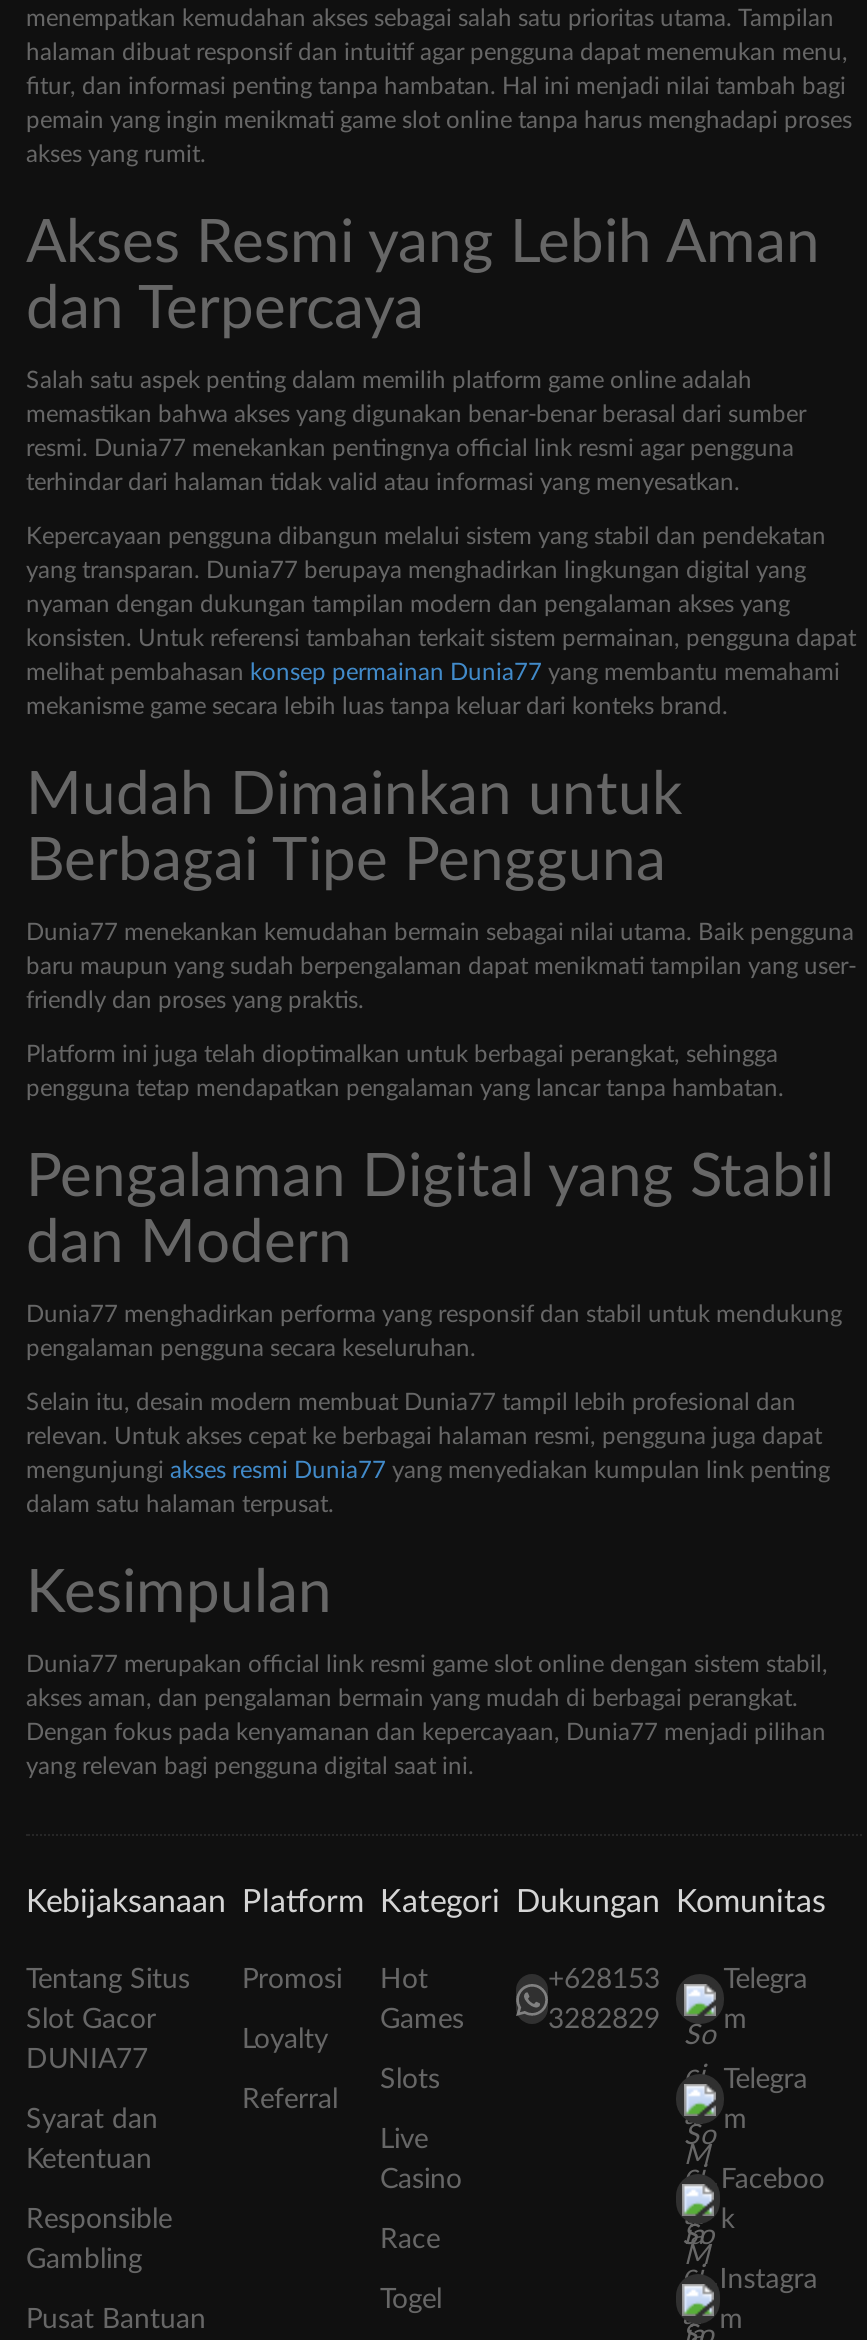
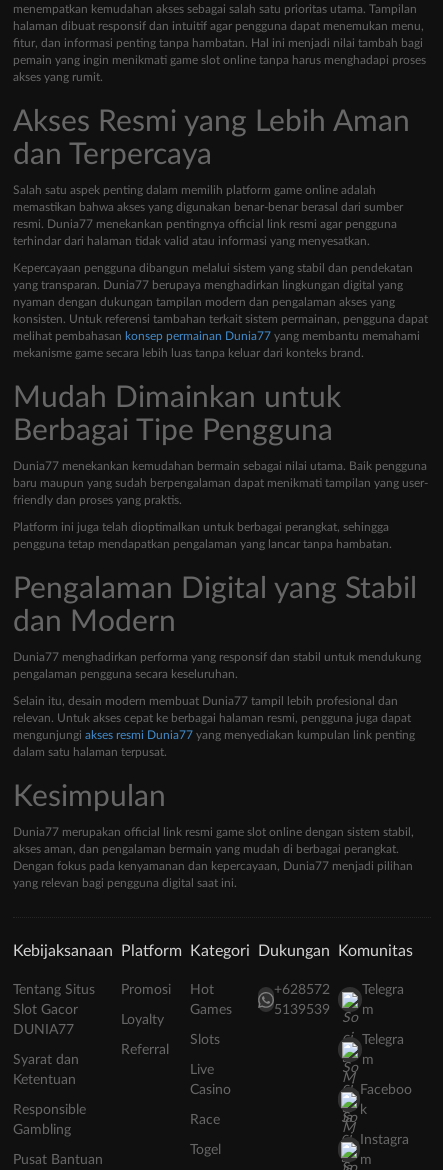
[548,1966,660,1994] +628153 -> [274,983,330,997] +628572
[548,2006,660,2034] 3282829 -> [274,1003,330,1017] 5139539

